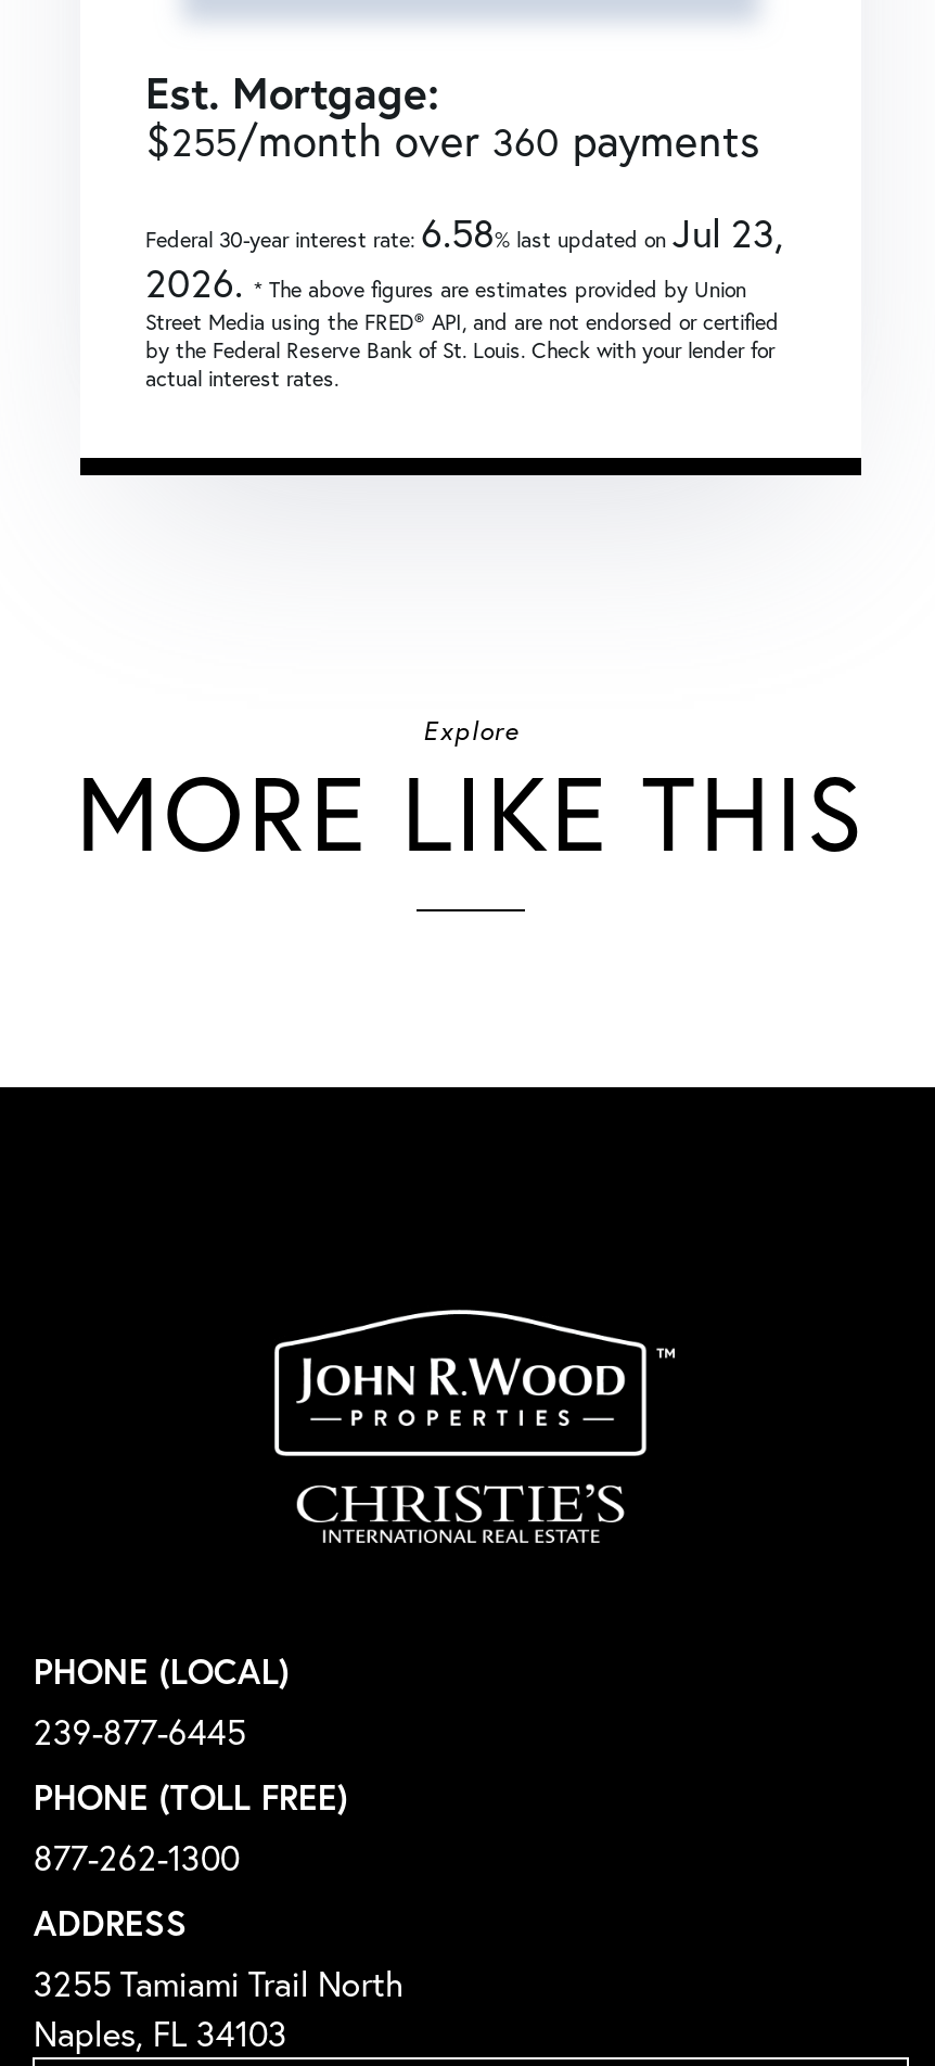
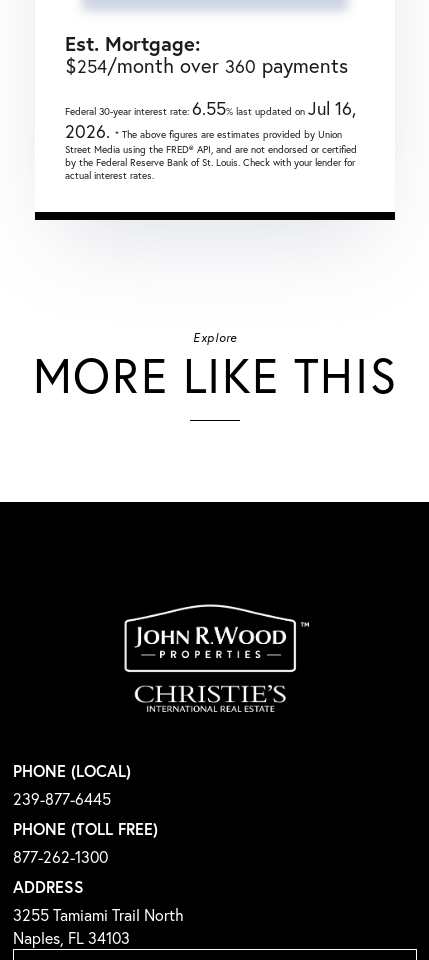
[145,112,759,166] $255/month over 360 payments -> [65,53,348,78] $254/month over 360 payments
[145,207,783,257] Federal 30-year interest rate: 6.58% last updated onJul 23, -> [65,97,356,120] Federal 30-year interest rate: 6.55% last updated onJul 16,

